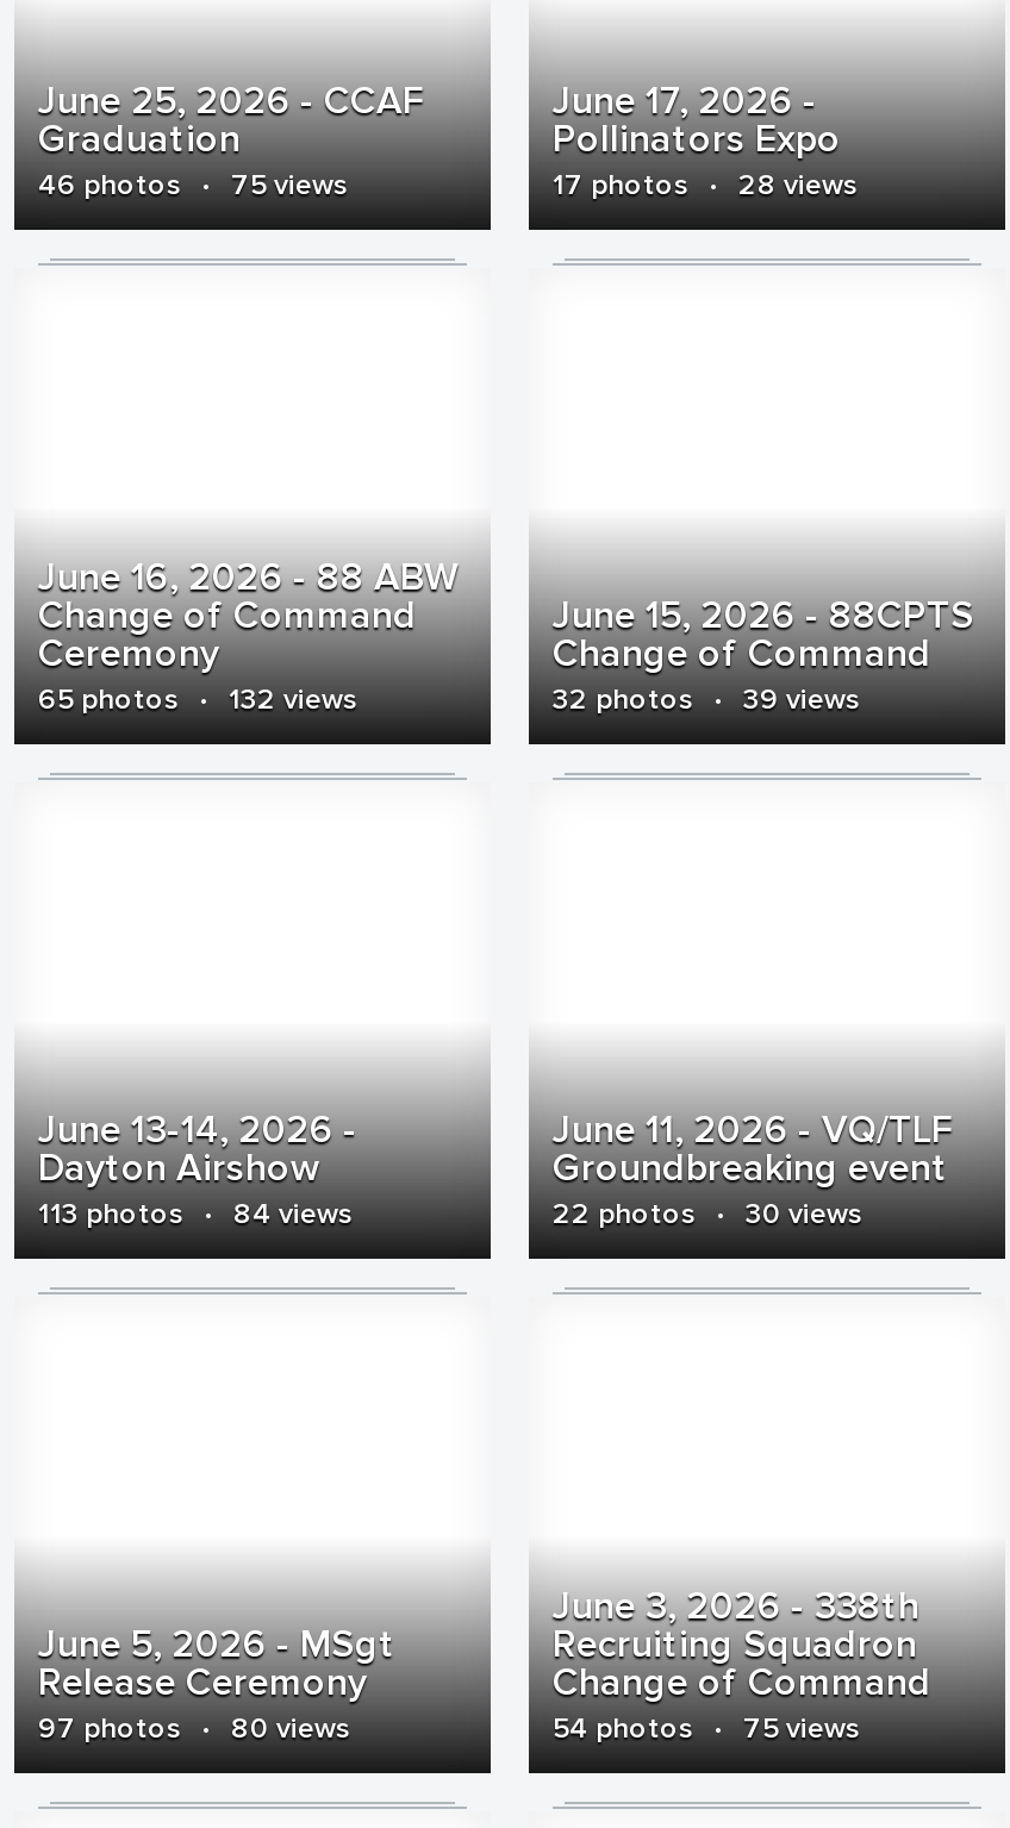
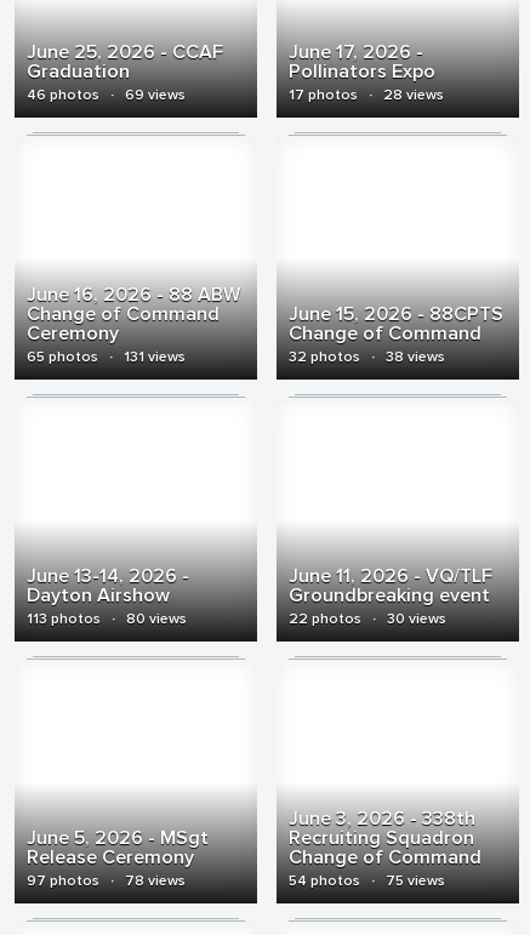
[38,168,348,204] 46 photos · 75 views -> [27,86,186,104] 46 photos · 69 views
[38,682,357,718] 65 photos · 132 views -> [27,348,186,366] 65 photos · 131 views
[553,682,860,718] 32 photos · 39 views -> [289,348,445,366] 32 photos · 38 views
[38,1197,353,1233] 113 photos · 84 views -> [27,610,187,628] 113 photos · 80 views
[38,1711,350,1747] 97 photos · 80 views -> [27,872,186,890] 97 photos · 78 views

